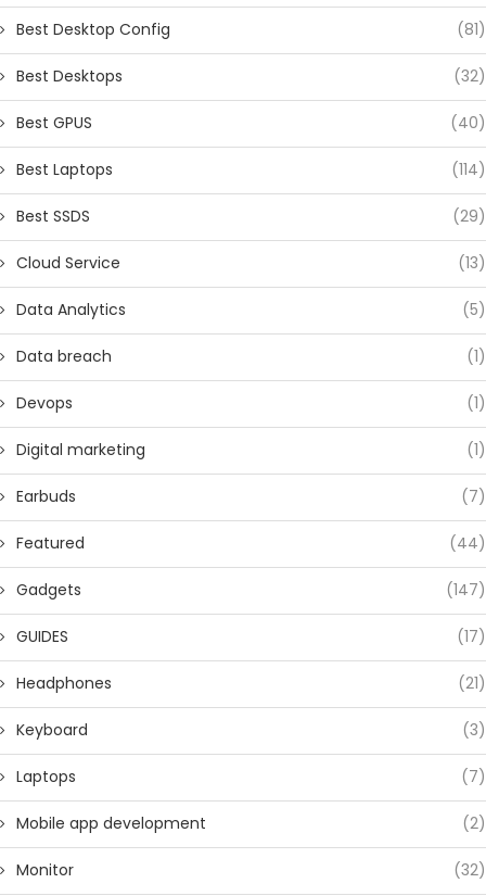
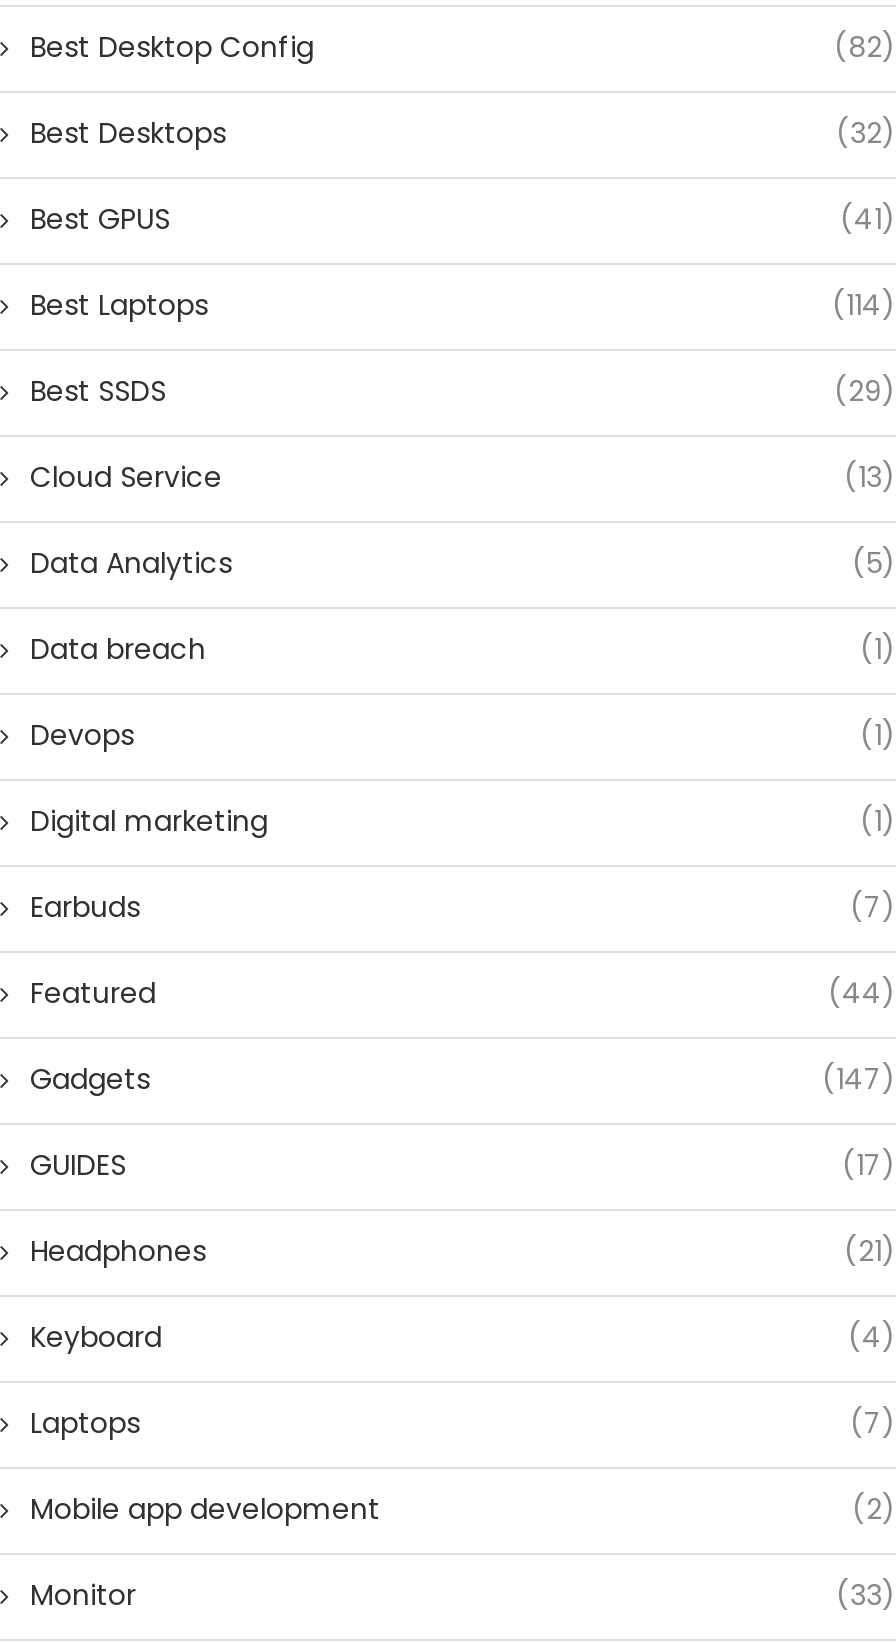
[457,18,486,40] (81) -> [834,26,896,66] (82)
[450,111,486,133] (40) -> [840,198,896,238] (41)
[462,719,486,740] (3) -> [848,1316,896,1356] (4)
[453,859,486,880] (32) -> [836,1574,896,1614] (33)

